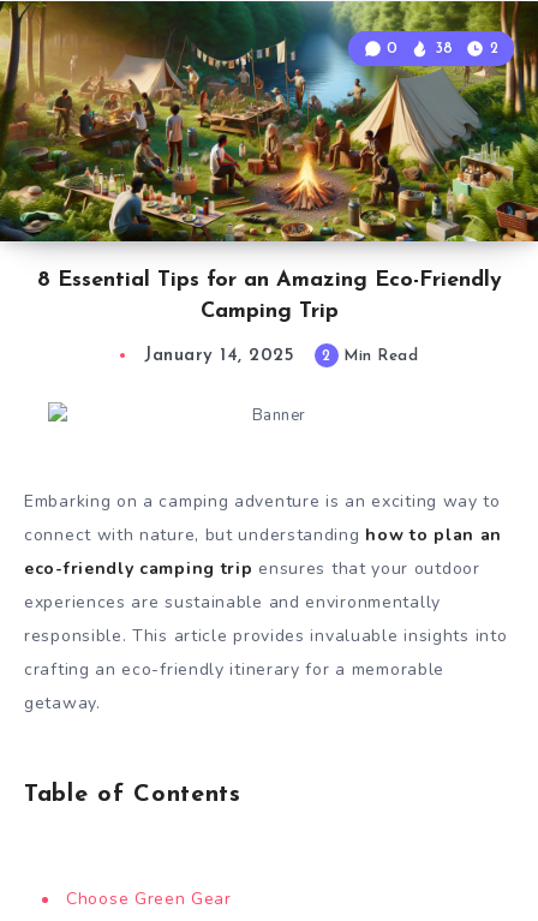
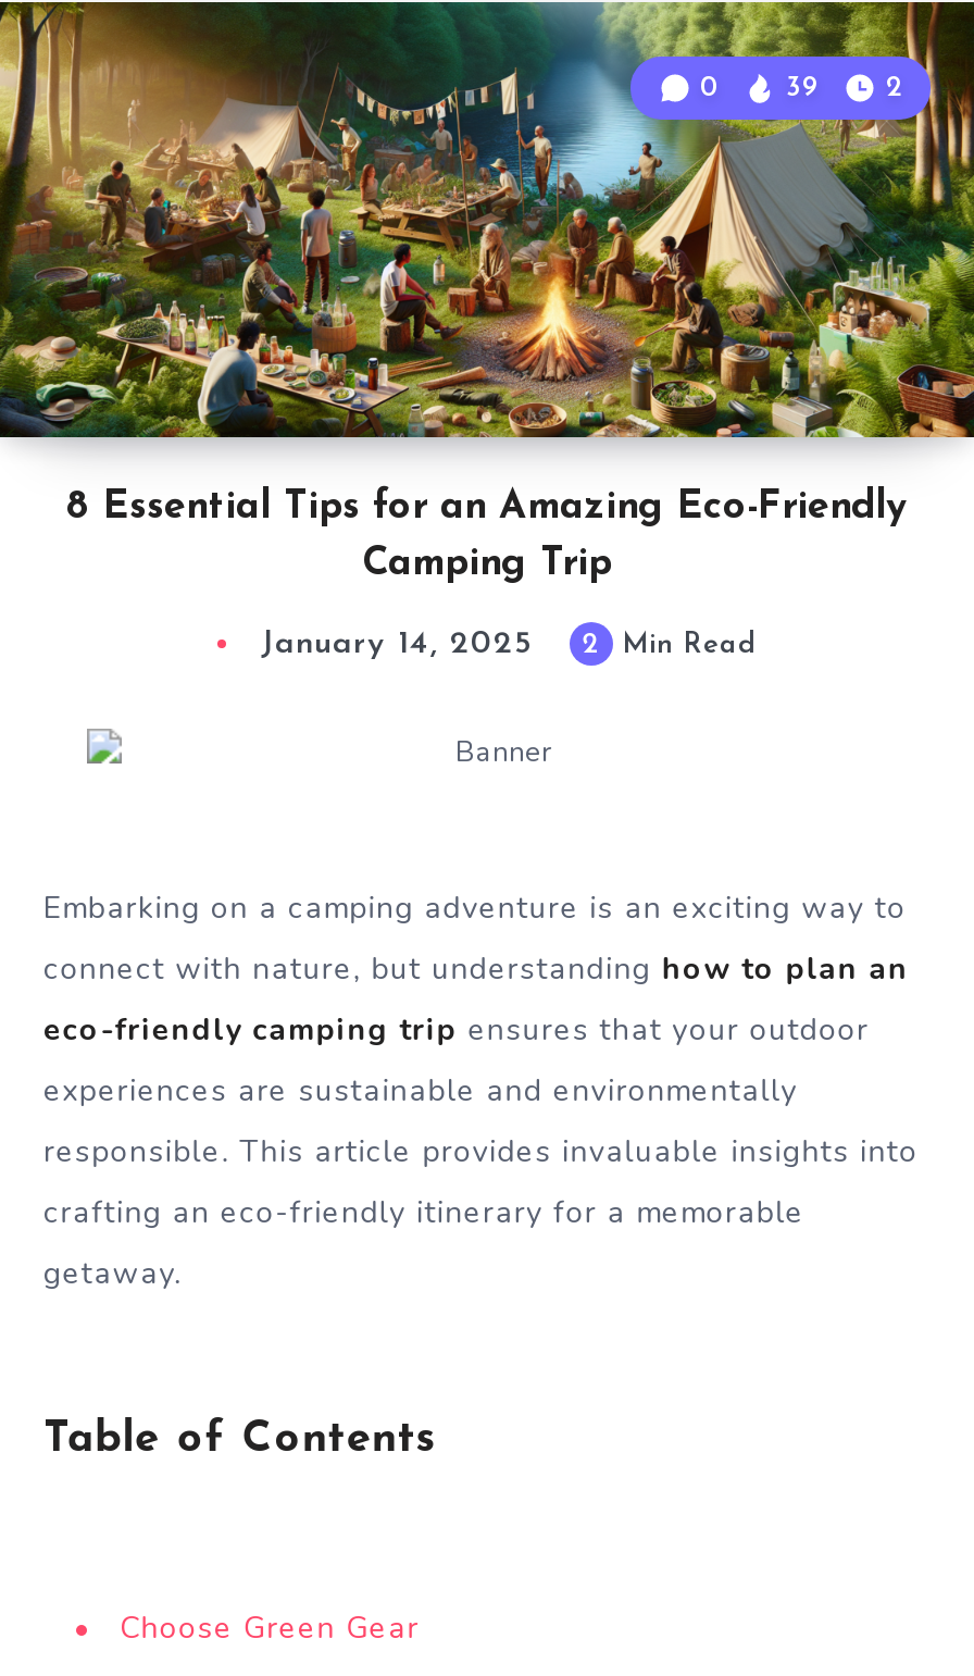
[387,41,498,56] 0 38 2 -> [700,74,902,102] 0 39 2

